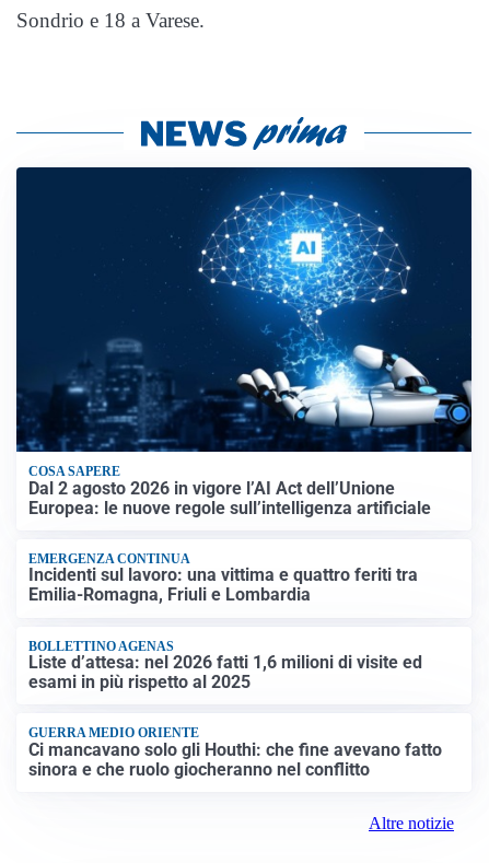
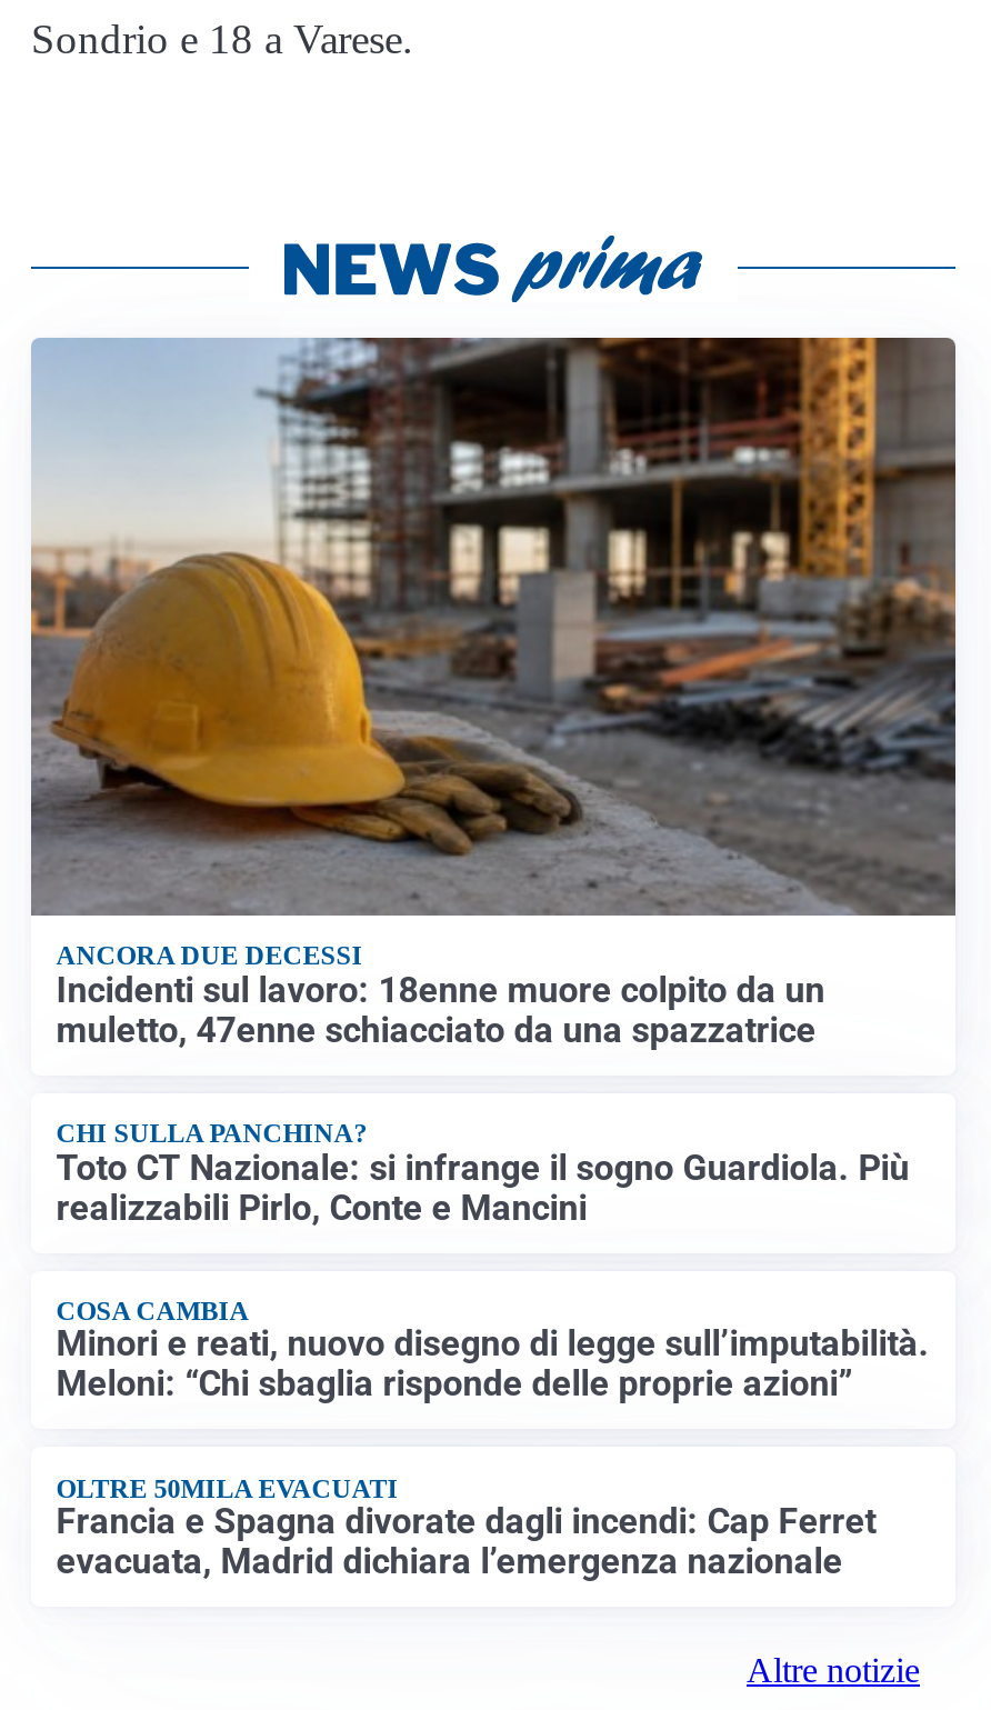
[15,166,473,518] [image] | COSA SAPERE | Dal 2 agosto 2026 in vigore l’AI Act dell’Unione | Europea: le nuove regole sull’intelligenza artificiale -> [29,336,958,1050] [image] | ANCORA DUE DECESSI | Incidenti sul lavoro: 18enne muore colpito da un | muletto, 47enne schiacciato da una spazzatrice
[29,551,418,605] EMERGENZA CONTINUA | Incidenti sul lavoro: una vittima e quattro feriti tra | Emilia-Romagna, Friuli e Lombardia -> [56,1118,909,1228] CHI SULLA PANCHINA? | Toto CT Nazionale: si infrange il sogno Guardiola. Più | realizzabili Pirlo, Conte e Mancini
[29,638,422,692] BOLLETTINO AGENAS | Liste d’attesa: nel 2026 fatti 1,6 milioni di visite ed | esami in più rispetto al 2025 -> [56,1295,929,1405] COSA CAMBIA | Minori e reati, nuovo disegno di legge sull’imputabilità. | Meloni: “Chi sbaglia risponde delle proprie azioni”
[29,726,442,780] GUERRA MEDIO ORIENTE | Ci mancavano solo gli Houthi: che fine avevano fatto | sinora e che ruolo giocheranno nel conflitto -> [56,1472,876,1582] OLTRE 50MILA EVACUATI | Francia e Spagna divorate dagli incendi: Cap Ferret | evacuata, Madrid dichiara l’emergenza nazionale

